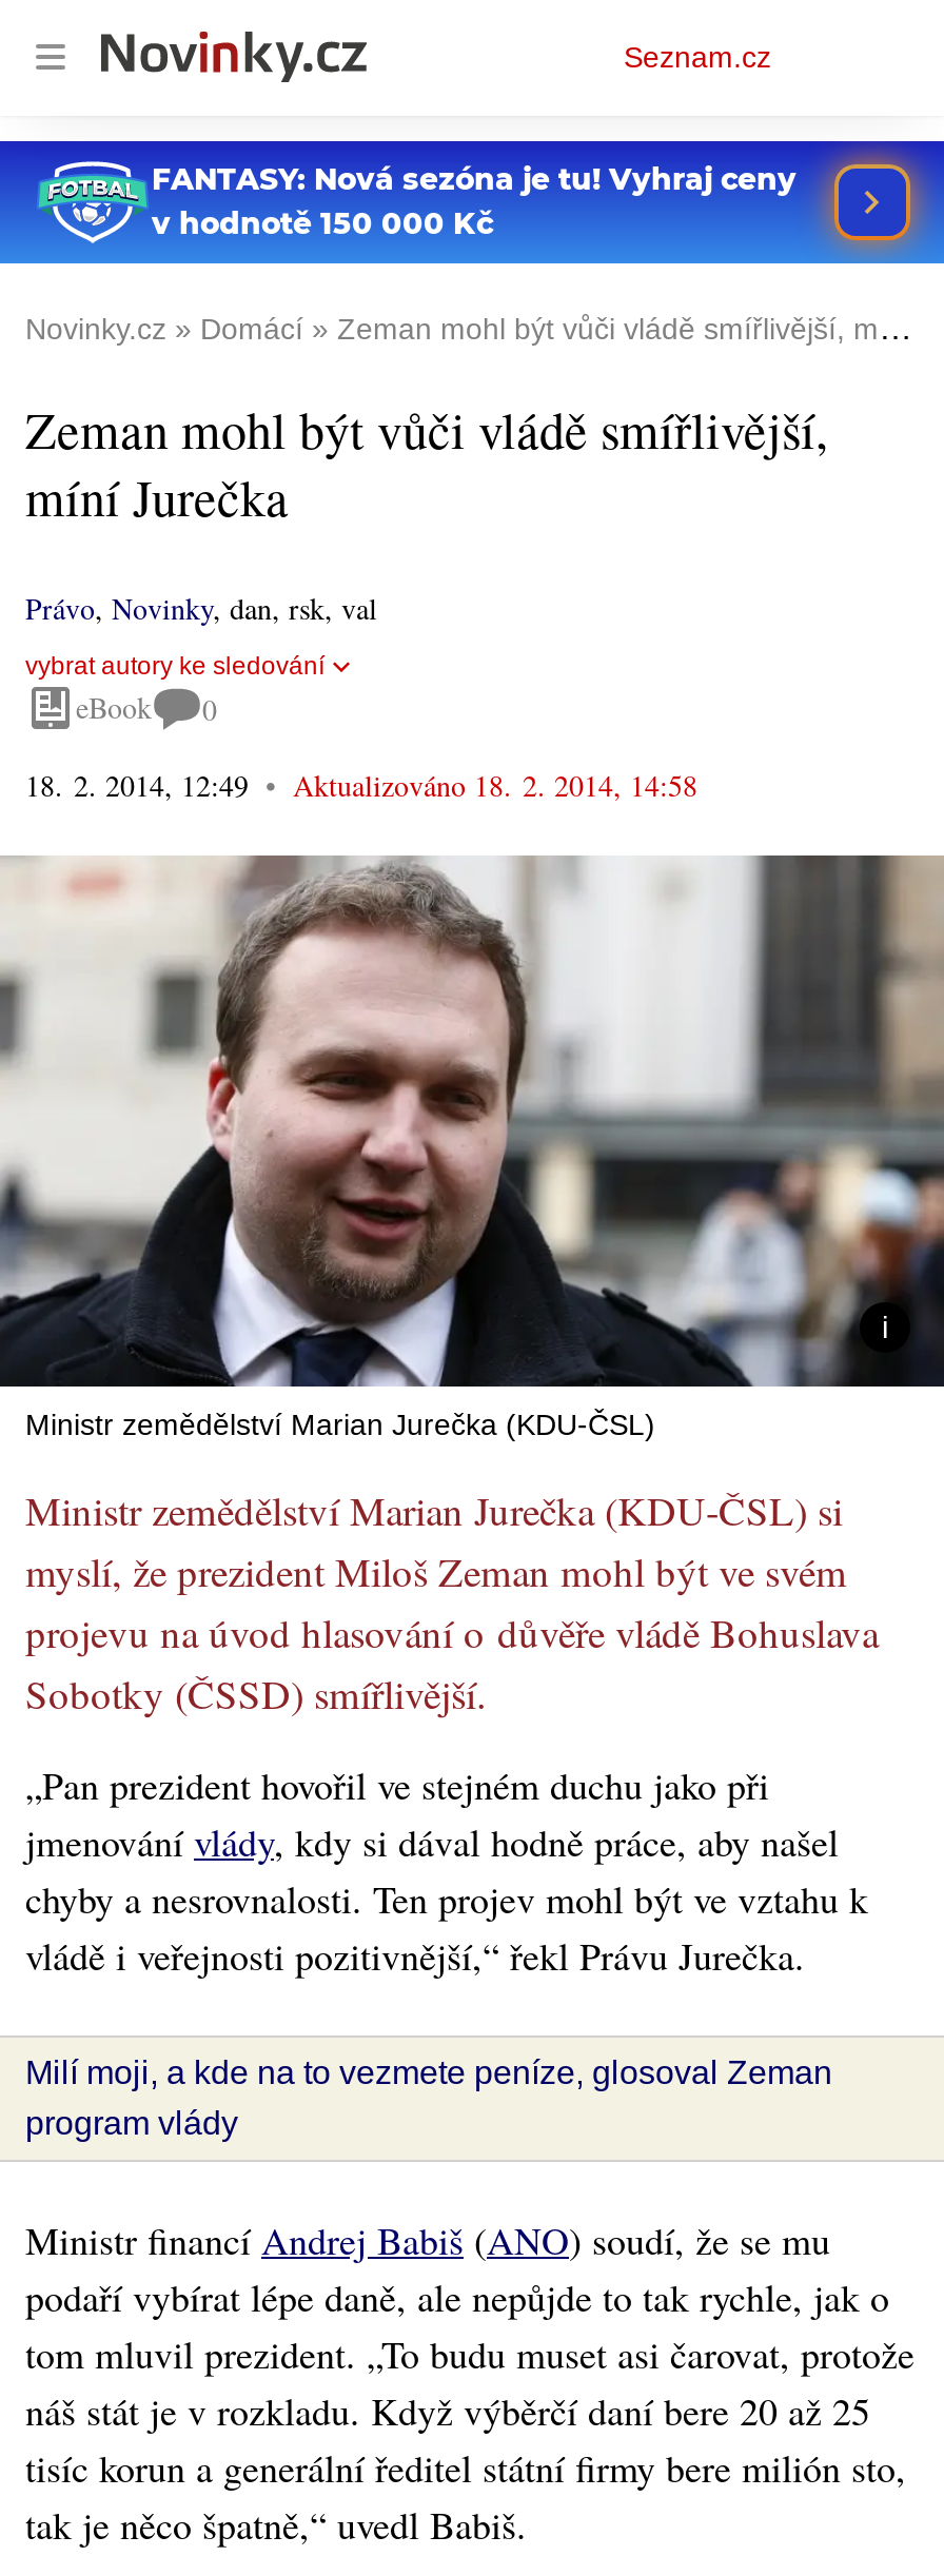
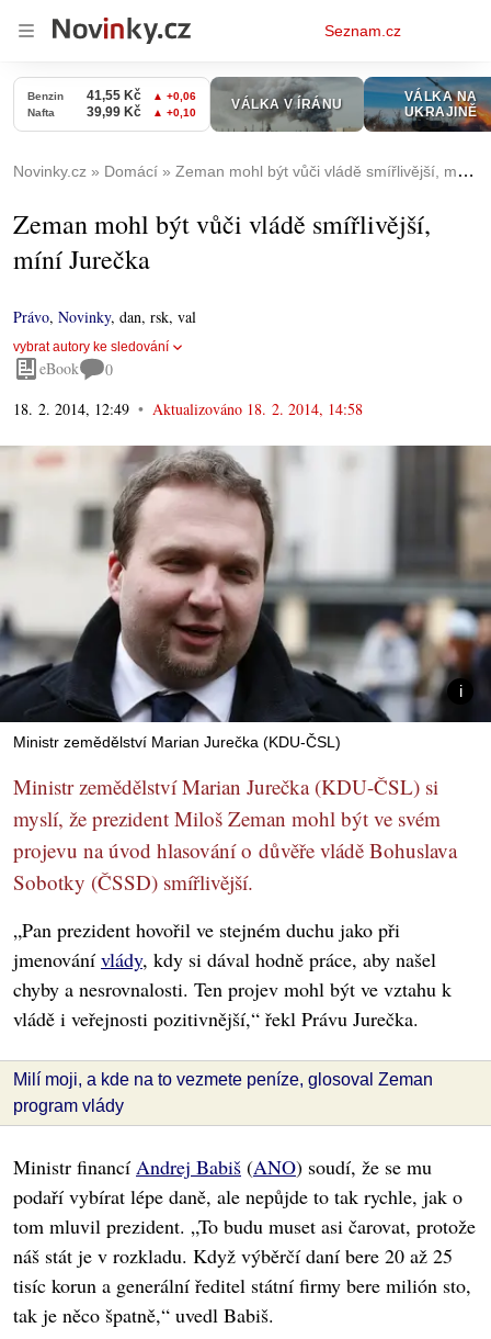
[6,139,938,266] [image] -> [3,75,488,137] [image]

